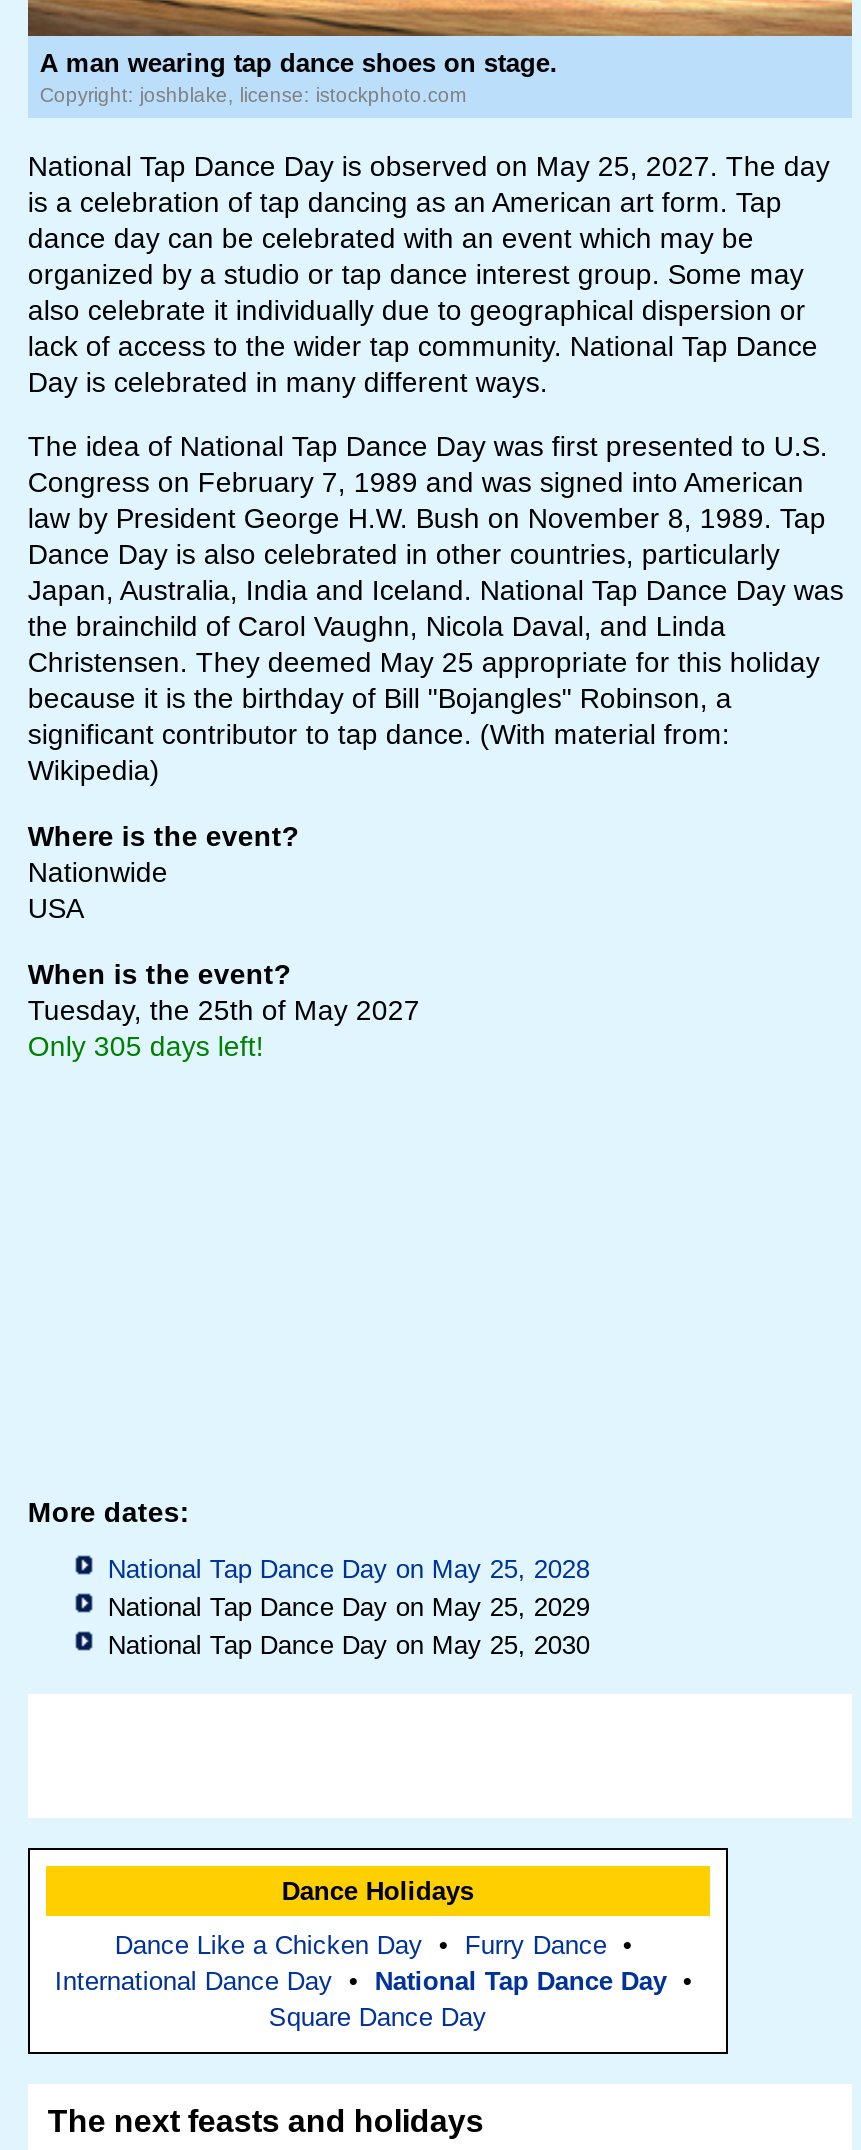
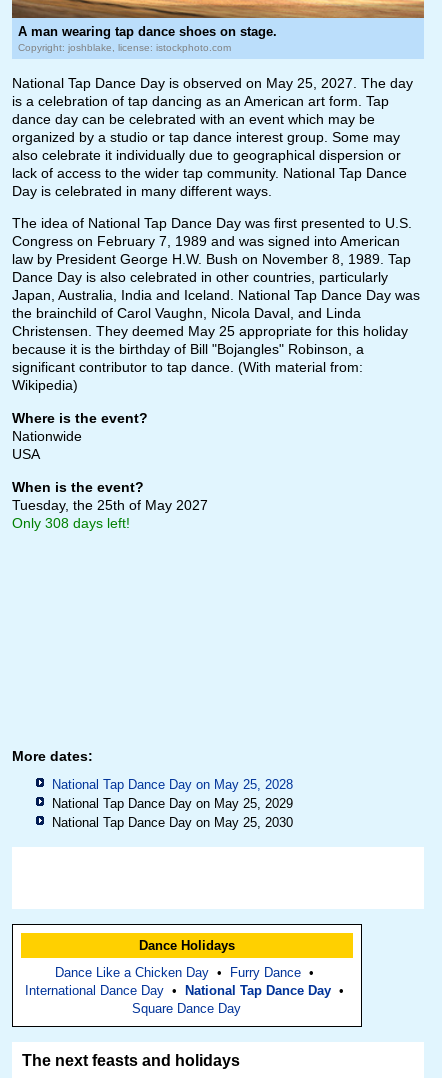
[28,1031,264,1063] Only 305 days left! -> [12,515,130,531] Only 308 days left!

